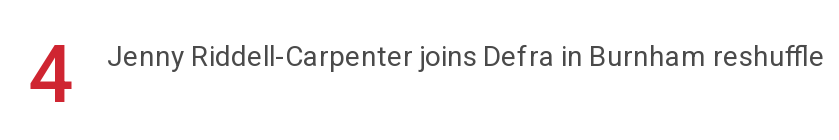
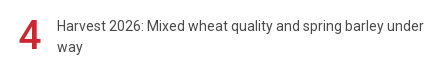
[107,40,825,72] Jenny Riddell-Carpenter joins Defra in Burnham reshuffle -> [57,18,424,55] Harvest 2026: Mixed wheat quality and spring barley under | way

